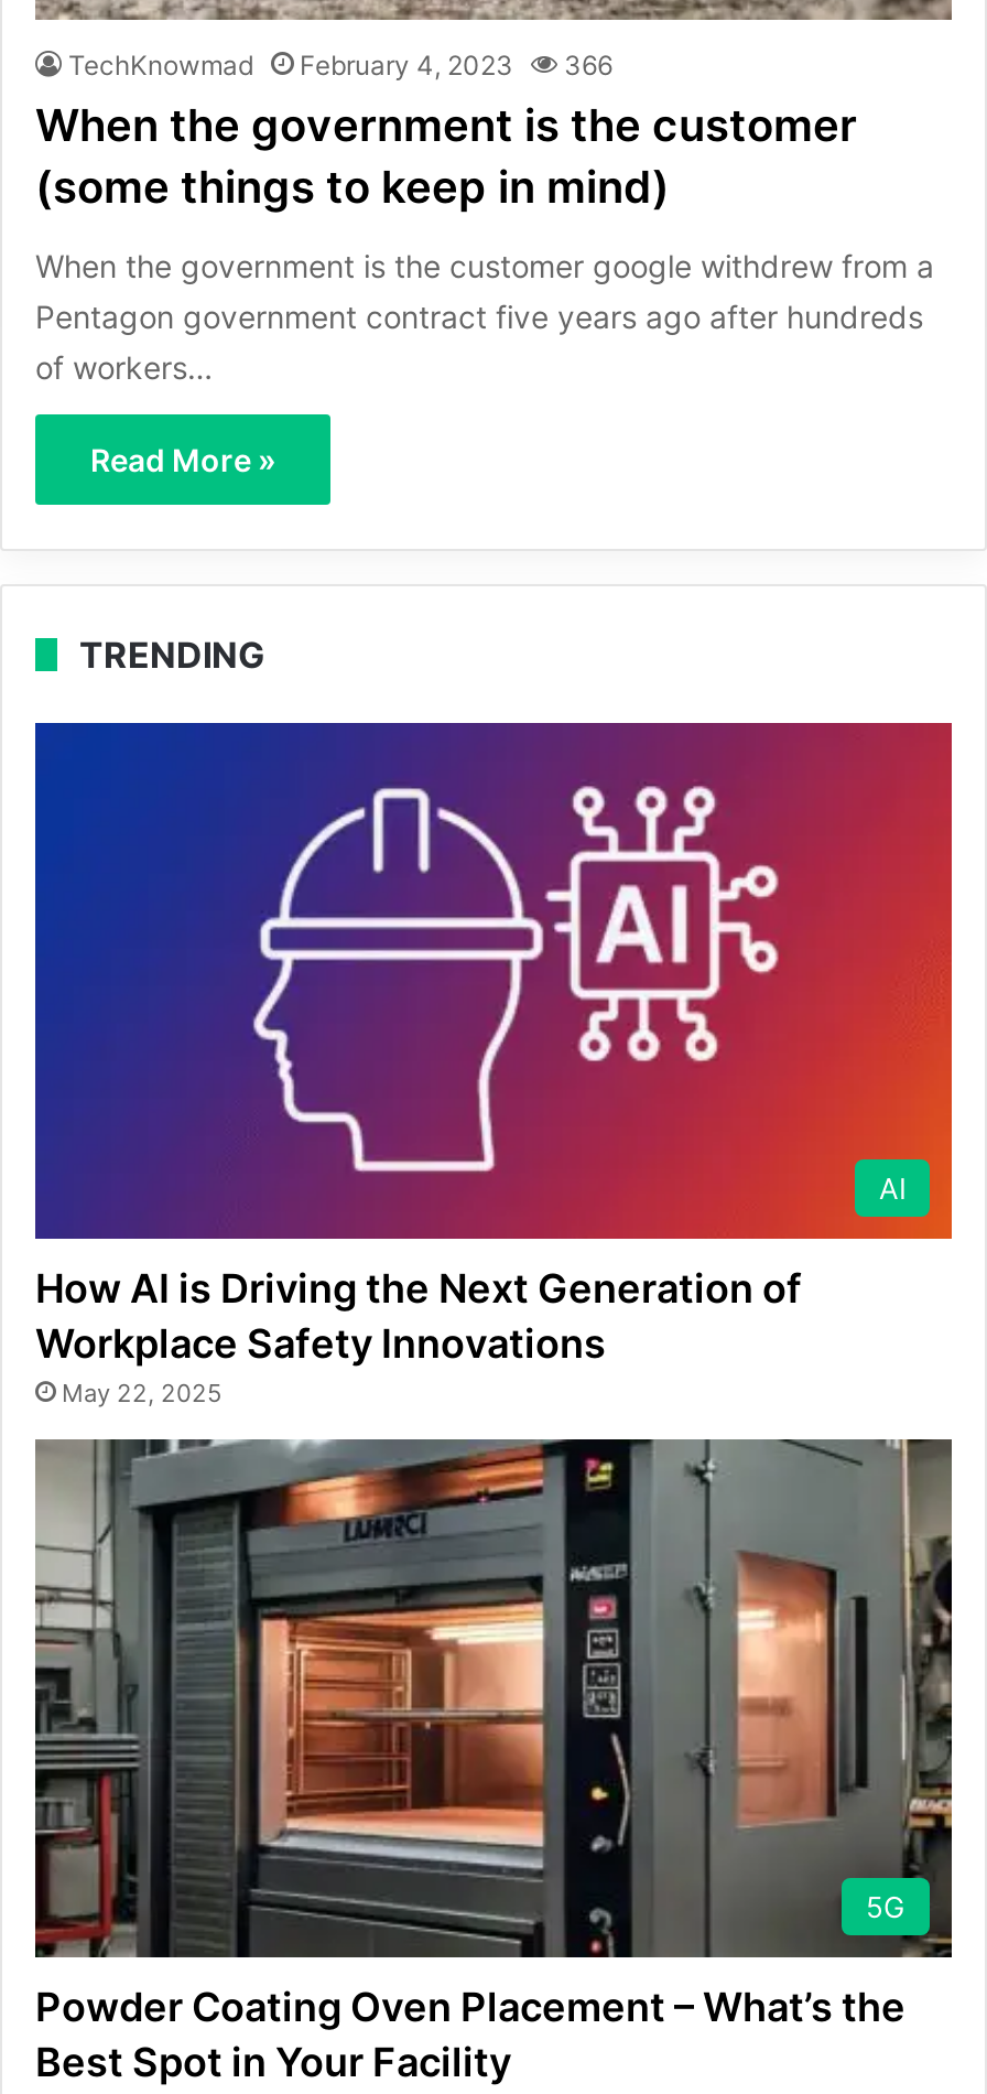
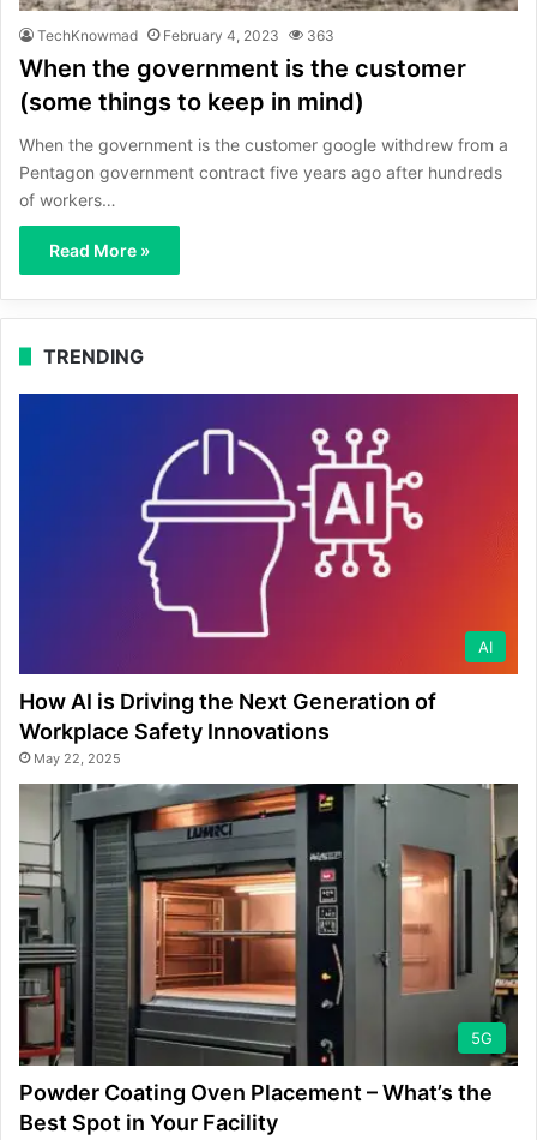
[68,48,612,81] TechKnowmad February 4, 2023 366 -> [37,26,334,44] TechKnowmad February 4, 2023 363

